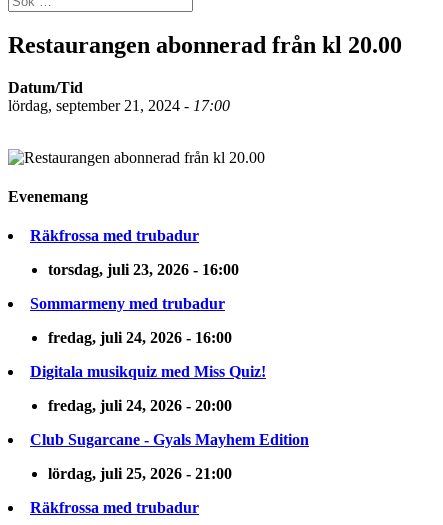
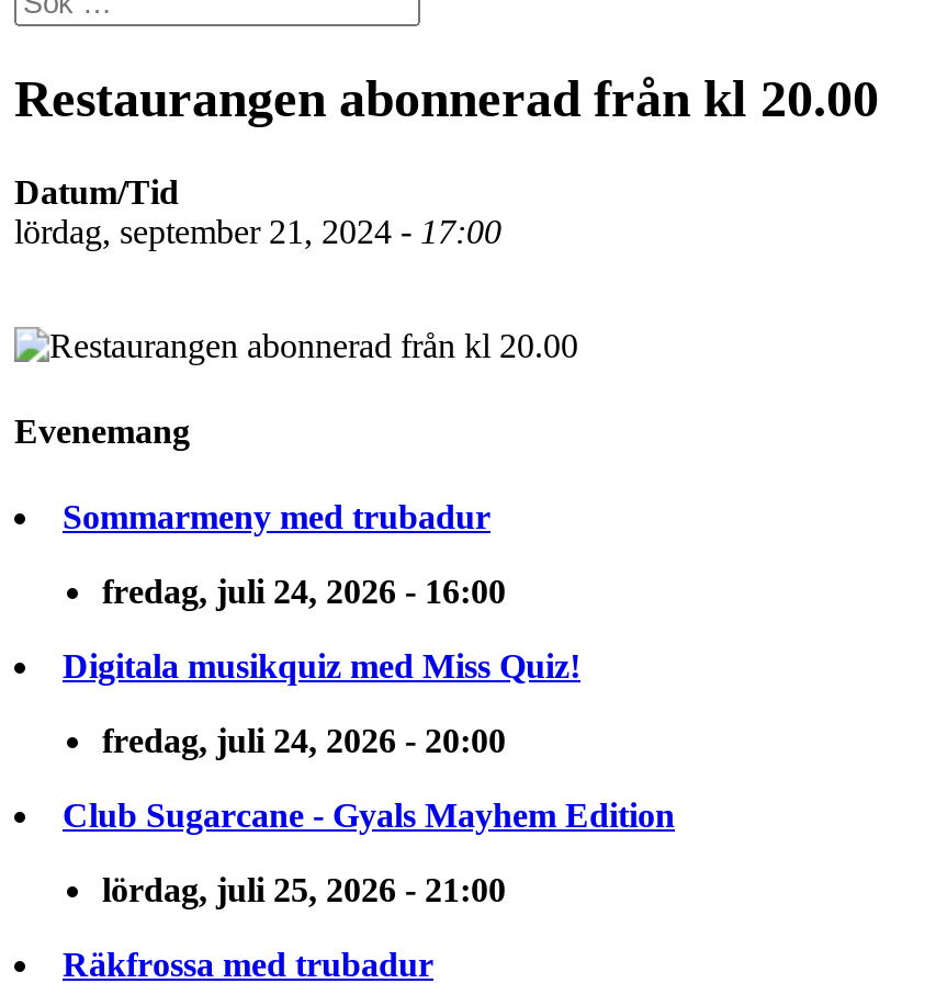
[30,227,239,278] Räkfrossa med trubadur | torsdag, juli 23, 2026 - 16:00 -> none

